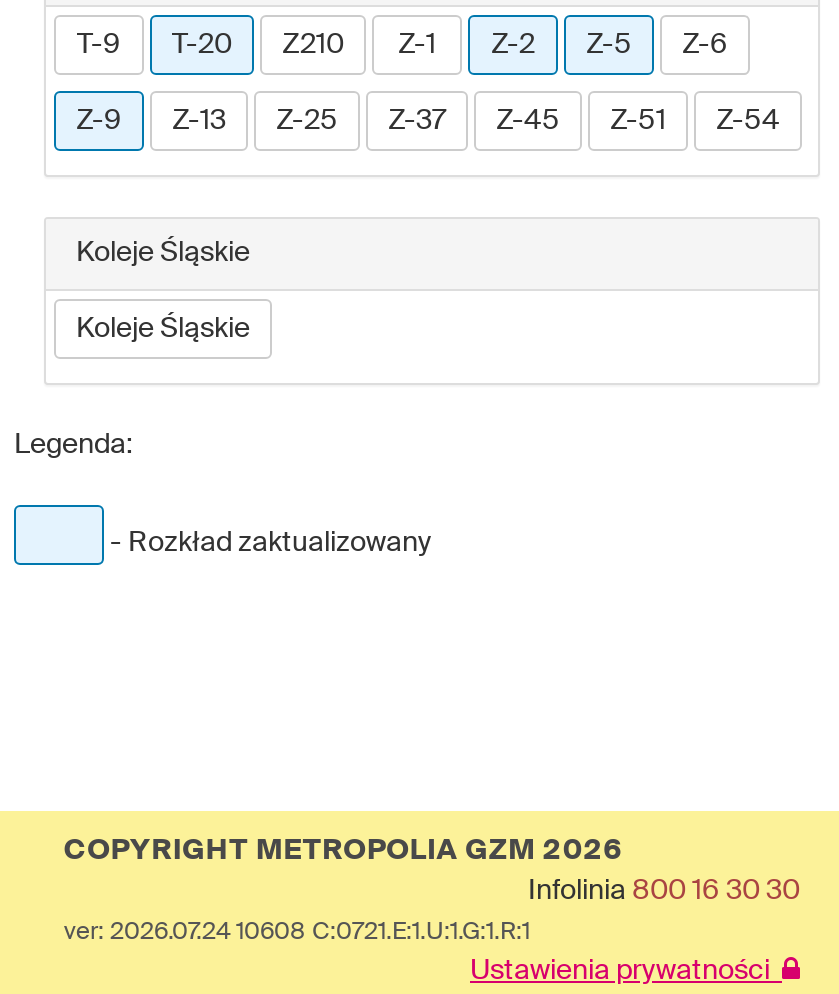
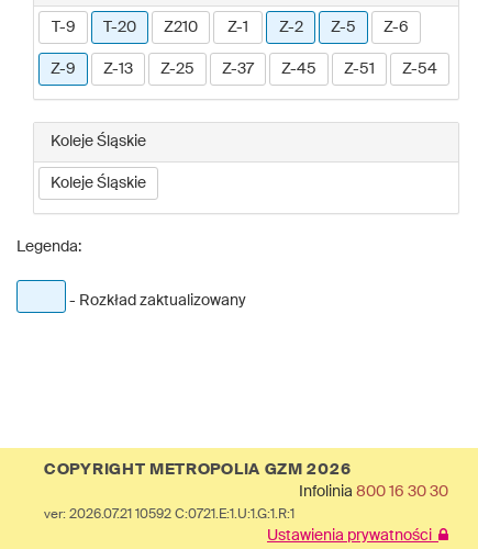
[64,921,530,945] ver: 2026.07.24 10608 C:0721.E:1.U:1.G:1.R:1 -> [44,508,294,522] ver: 2026.07.21 10592 C:0721.E:1.U:1.G:1.R:1

